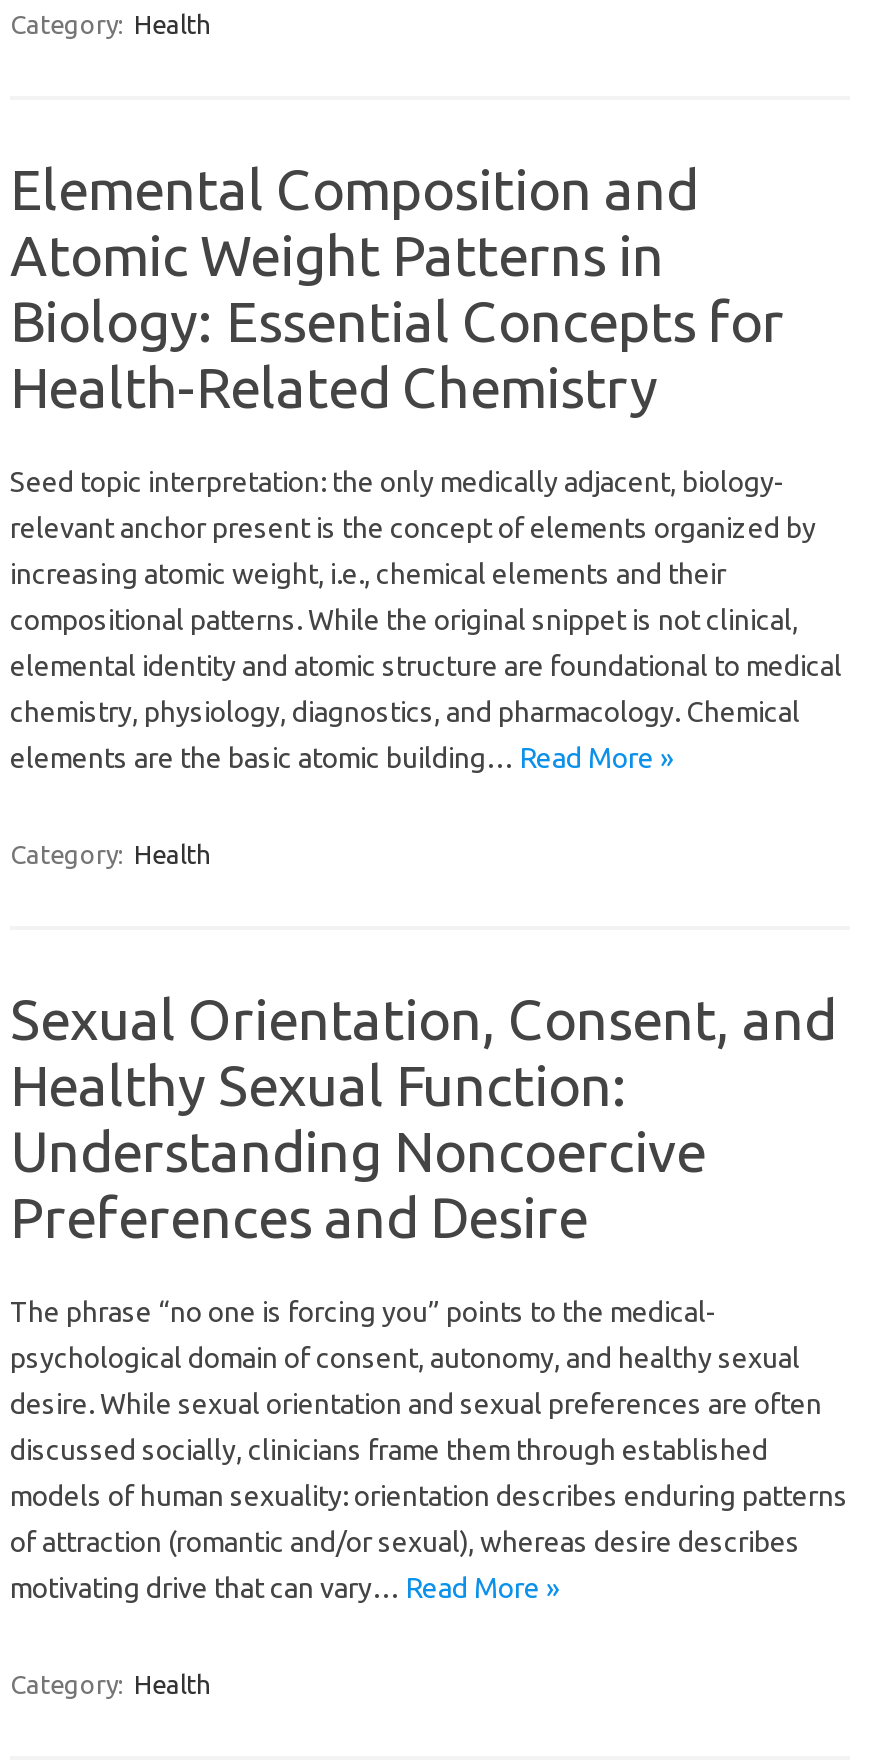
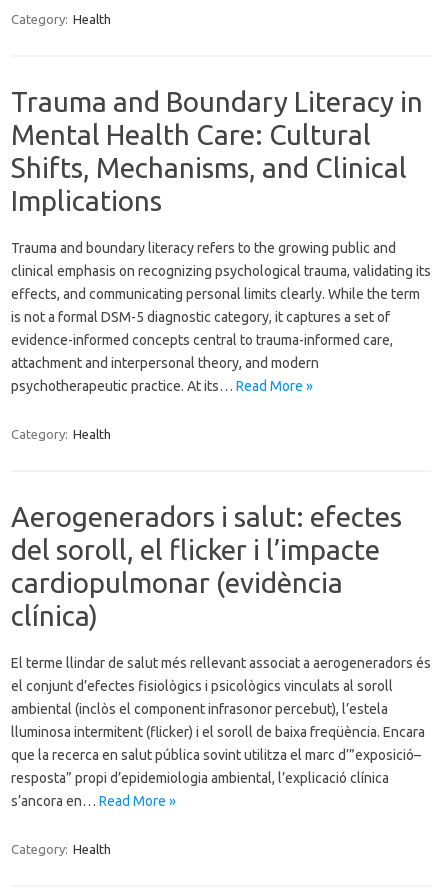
[10,158,784,418] Elemental Composition and | Atomic Weight Patterns in | Biology: Essential Concepts for | Health-Related Chemistry -> [11,86,423,216] Trauma and Boundary Literacy in | Mental Health Care: Cultural | Shifts, Mechanisms, and Clinical | Implications
[10,466,842,774] Seed topic interpretation: the only medically adjacent, biology- | relevant anchor present is the concept of elements organized by | increasing atomic weight, i.e., chemical elements and their | compositional patterns. While the original snippet is not clinical, | elemental identity and atomic structure are foundational to medical | chemistry, physiology, diagnostics, and pharmacology. Chemical | elements are the basic atomic building… Read More » -> [11,240,431,394] Trauma and boundary literacy refers to the growing public and | clinical emphasis on recognizing psychological trauma, validating its | effects, and communicating personal limits clearly. While the term | is not a formal DSM-5 diagnostic category, it captures a set of | evidence-informed concepts central to trauma-informed care, | attachment and interpersonal theory, and modern | psychotherapeutic practice. At its… Read More »
[10,988,836,1248] Sexual Orientation, Consent, and | Healthy Sexual Function: | Understanding Noncoercive | Preferences and Desire -> [11,501,402,631] Aerogeneradors i salut: efectes | del soroll, el flicker i l’impacte | cardiopulmonar (evidència | clínica)
[10,1296,848,1604] The phrase “no one is forcing you” points to the medical- | psychological domain of consent, autonomy, and healthy sexual | desire. While sexual orientation and sexual preferences are often | discussed socially, clinicians frame them through established | models of human sexuality: orientation describes enduring patterns | of attraction (romantic and/or sexual), whereas desire describes | motivating drive that can vary… Read More » -> [11,655,431,809] El terme llindar de salut més rellevant associat a aerogeneradors és | el conjunt d’efectes fisiològics i psicològics vinculats al soroll | ambiental (inclòs el component infrasonor percebut), l’estela | lluminosa intermitent (flicker) i el soroll de baixa freqüència. Encara | que la recerca en salut pública sovint utilitza el marc d’”exposició– | resposta” propi d’epidemiologia ambiental, l’explicació clínica | s’ancora en… Read More »

